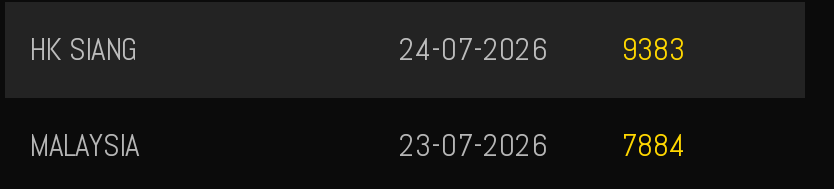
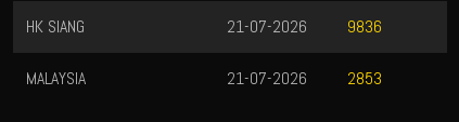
[399,29,547,69] 24-07-2026 -> [227,16,307,37] 21-07-2026
[621,30,685,70] 9383 -> [347,16,382,38] 9836
[399,125,547,165] 23-07-2026 -> [227,68,307,89] 21-07-2026
[621,126,685,166] 7884 -> [347,68,382,90] 2853

